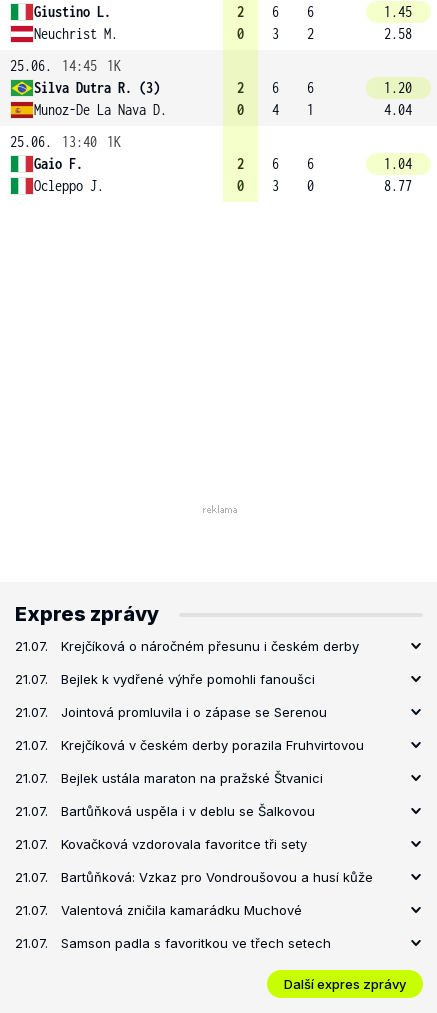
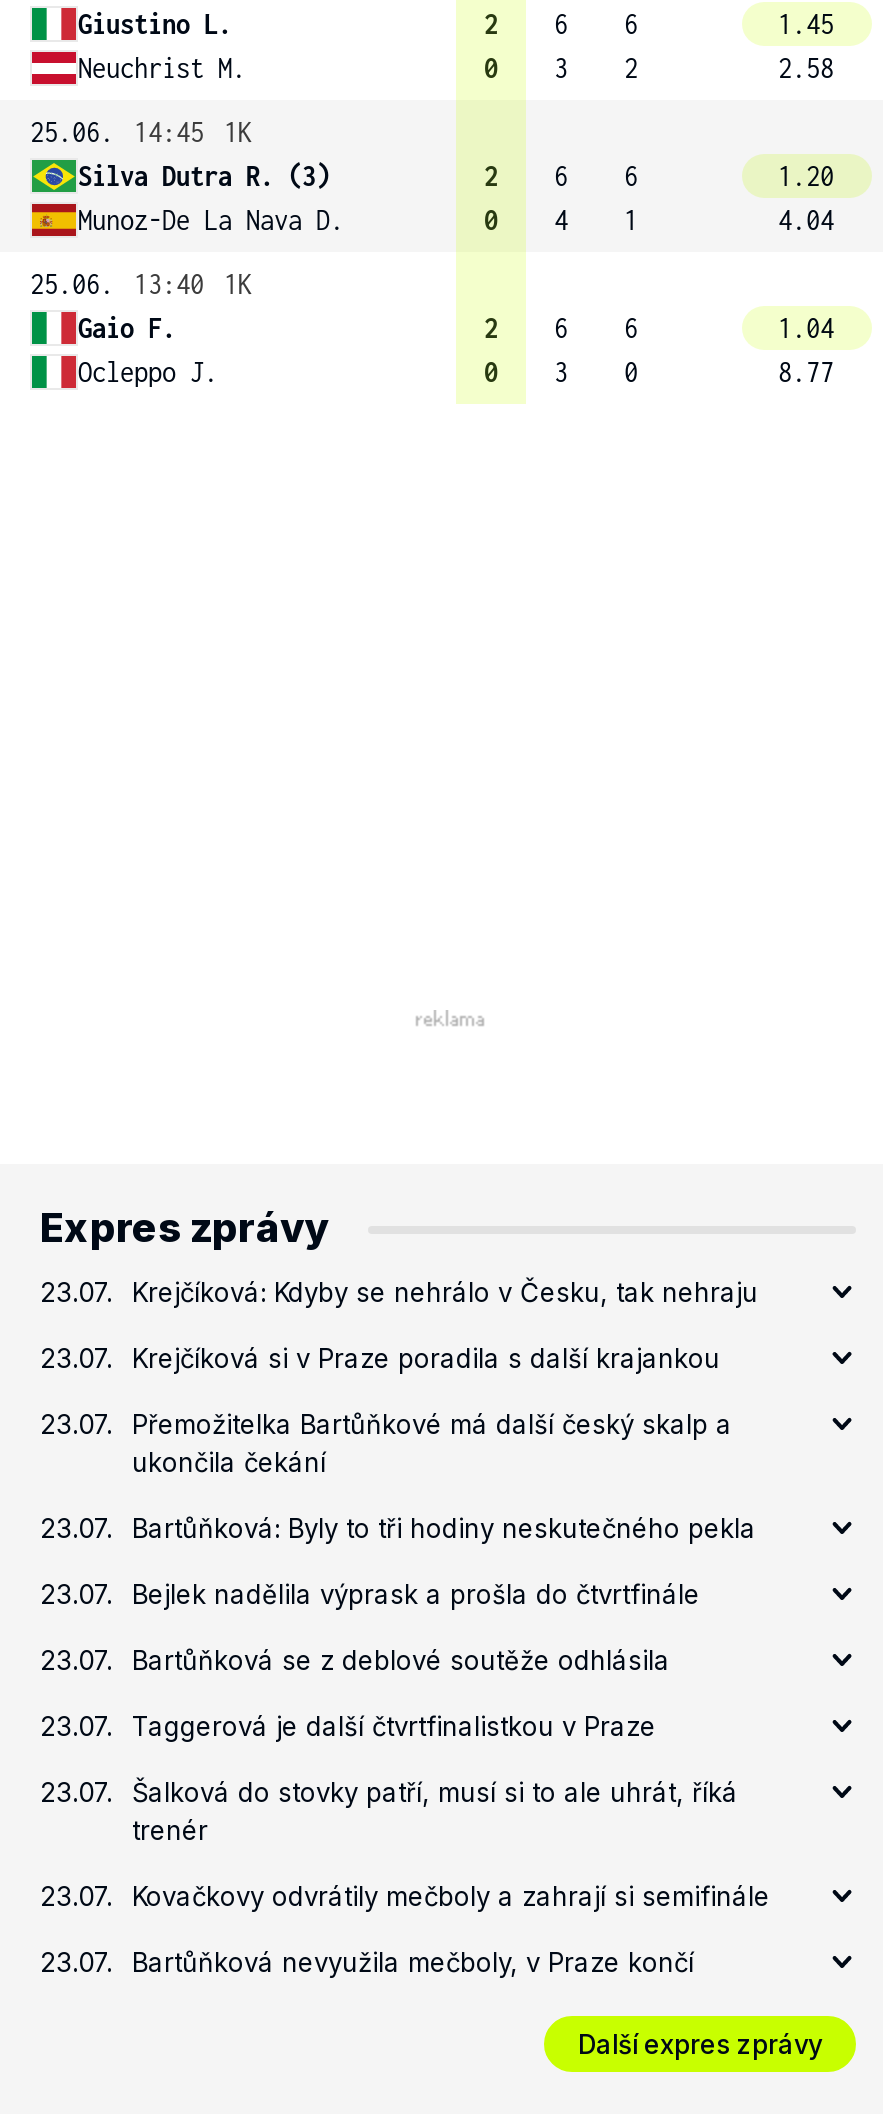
[15,638,359,654] 21.07. | Krejčíková o náročném přesunu i českém derby -> [40,1276,758,1308] 23.07. | Krejčíková: Kdyby se nehrálo v Česku, tak nehraju
[15,671,315,687] 21.07. | Bejlek k vydřené výhře pomohli fanoušci -> [40,1342,720,1374] 23.07. | Krejčíková si v Praze poradila s další krajankou
[15,704,327,720] 21.07. | Jointová promluvila i o zápase se Serenou -> [40,1408,732,1478] 23.07. | Přemožitelka Bartůňkové má další český skalp a | ukončila čekání
[15,737,364,753] 21.07. | Krejčíková v českém derby porazila Fruhvirtovou -> [40,1512,756,1544] 23.07. | Bartůňková: Byly to tři hodiny neskutečného pekla
[15,770,323,786] 21.07. | Bejlek ustála maraton na pražské Štvanici -> [40,1578,700,1610] 23.07. | Bejlek nadělila výprask a prošla do čtvrtfinále
[15,803,315,819] 21.07. | Bartůňková uspěla i v deblu se Šalkovou -> [40,1644,670,1676] 23.07. | Bartůňková se z deblové soutěže odhlásila
[15,836,307,852] 21.07. | Kovačková vzdorovala favoritce tři sety -> [40,1710,656,1742] 23.07. | Taggerová je další čtvrtfinalistkou v Praze
[15,869,373,885] 21.07. | Bartůňková: Vzkaz pro Vondroušovou a husí kůže -> [40,1776,738,1846] 23.07. | Šalková do stovky patří, musí si to ale uhrát, říká | trenér
[15,902,302,918] 21.07. | Valentová zničila kamarádku Muchové -> [40,1880,770,1912] 23.07. | Kovačkovy odvrátily mečboly a zahrají si semifinále
[15,935,331,951] 21.07. | Samson padla s favoritkou ve třech setech -> [40,1946,694,1978] 23.07. | Bartůňková nevyužila mečboly, v Praze končí

